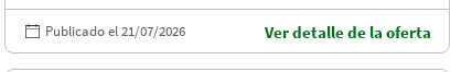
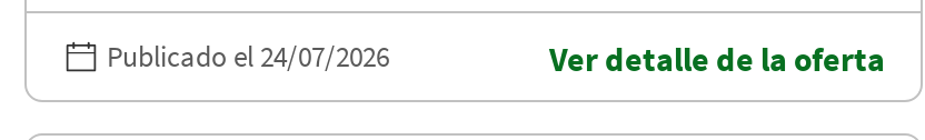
[45,21,185,40] Publicado el 21/07/2026 -> [107,37,389,75] Publicado el 24/07/2026

